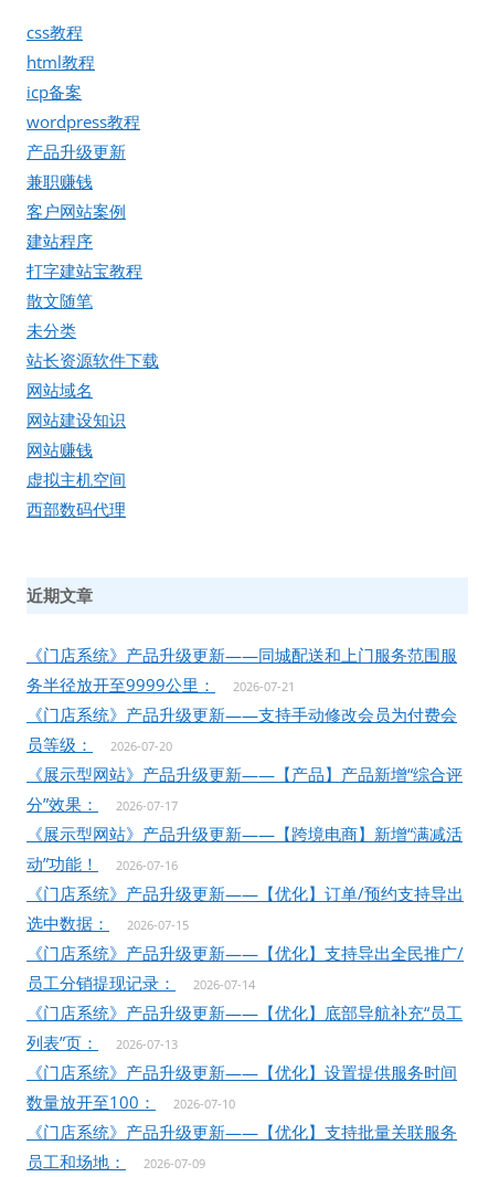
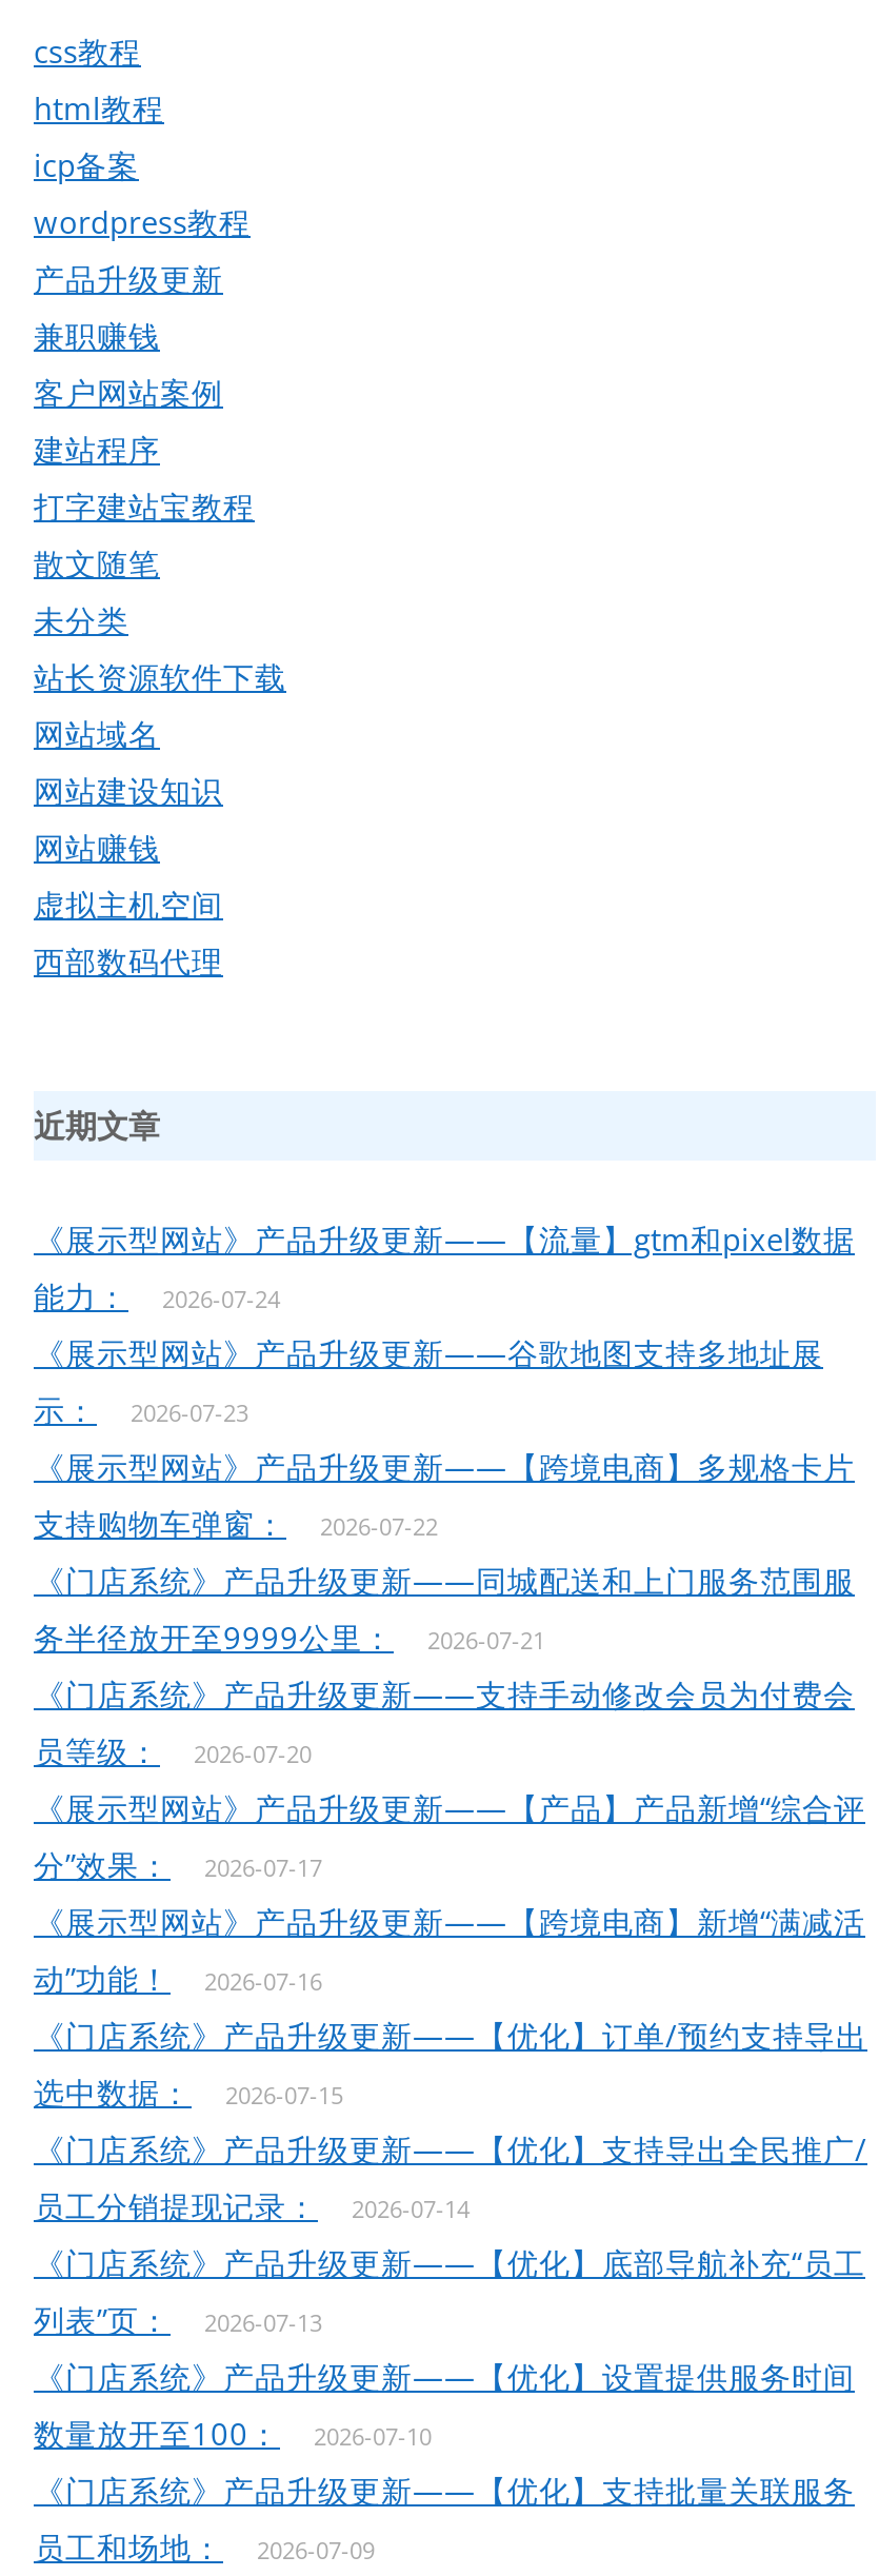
none -> [34,1218,855,1544] 《展示型网站》产品升级更新——【流量】gtm和pixel数据 | 能力： | 2026-07-24 | 《展示型网站》产品升级更新——谷歌地图支持多地址展 | 示： | 2026-07-23 | 《展示型网站》产品升级更新——【跨境电商】多规格卡片 | 支持购物车弹窗： | 2026-07-22

